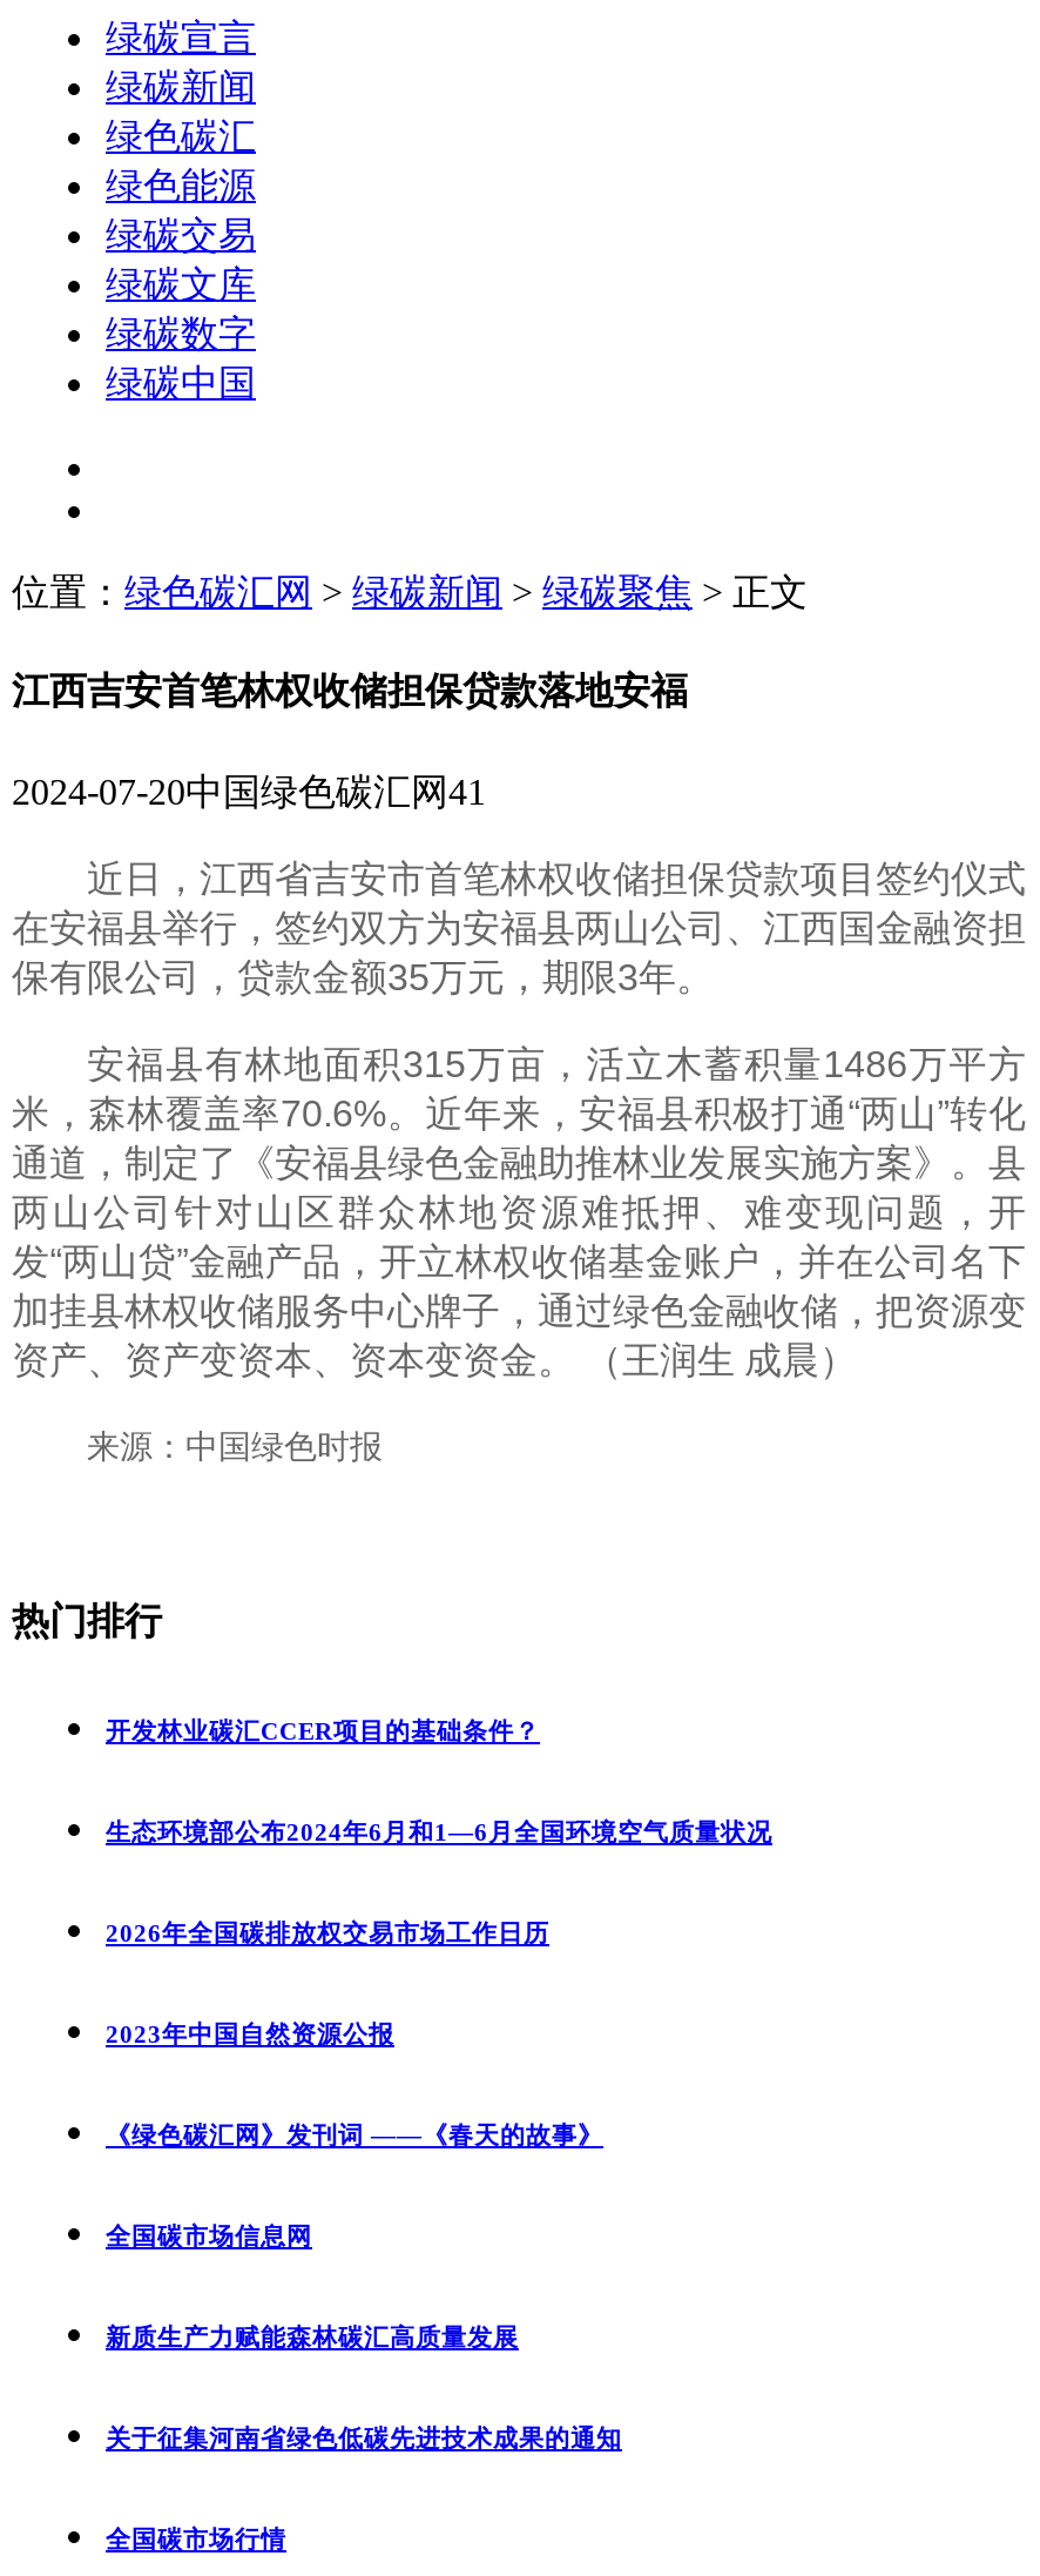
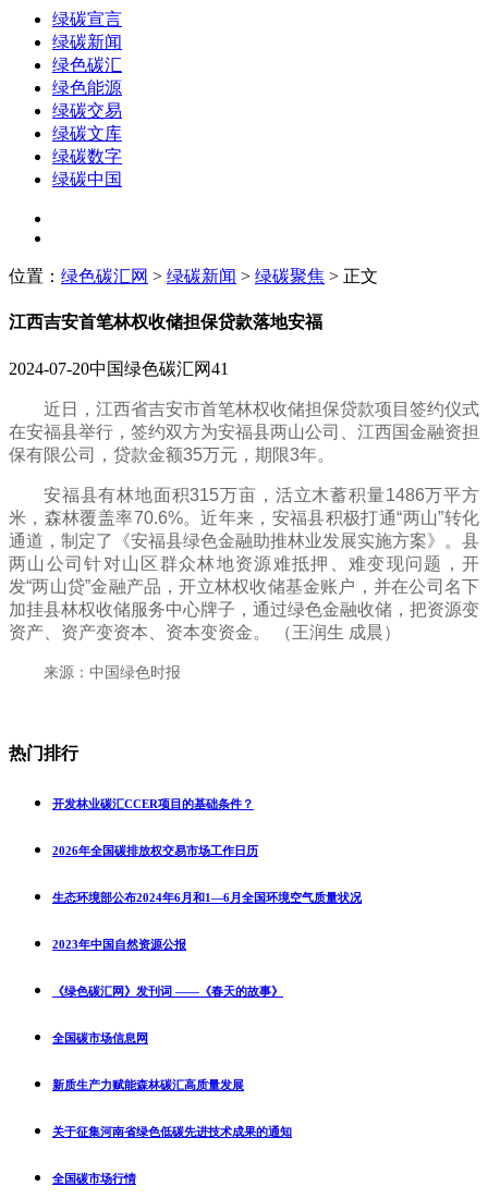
moved [106,1816,772,1845] -> [52,891,362,904]: 生态环境部公布2024年6月和1—6月全国环境空气质量状况
moved [106,1917,549,1946] -> [52,844,258,857]: 2026年全国碳排放权交易市场工作日历

